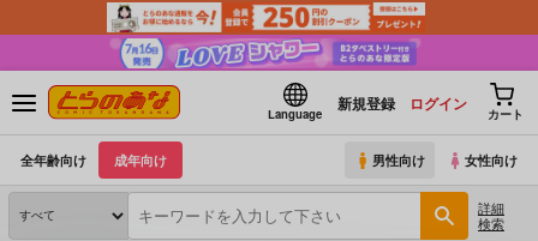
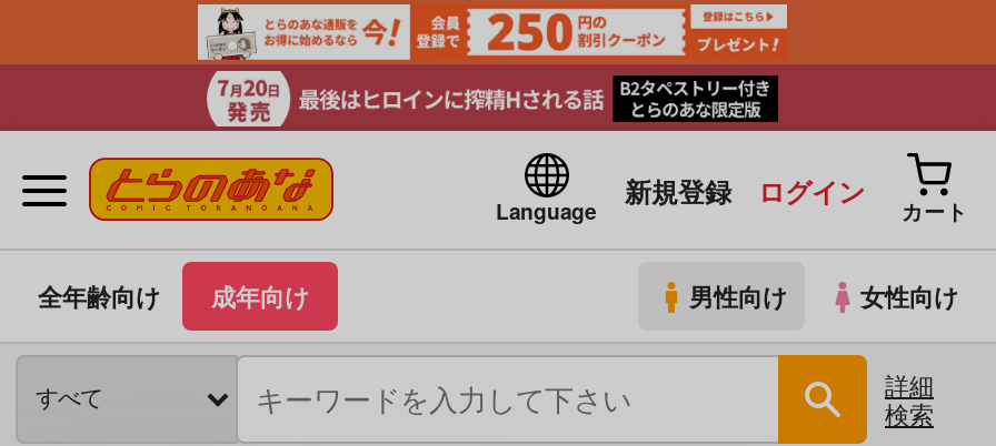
[4,34,534,72] [image] -> [7,62,989,133] [image]

